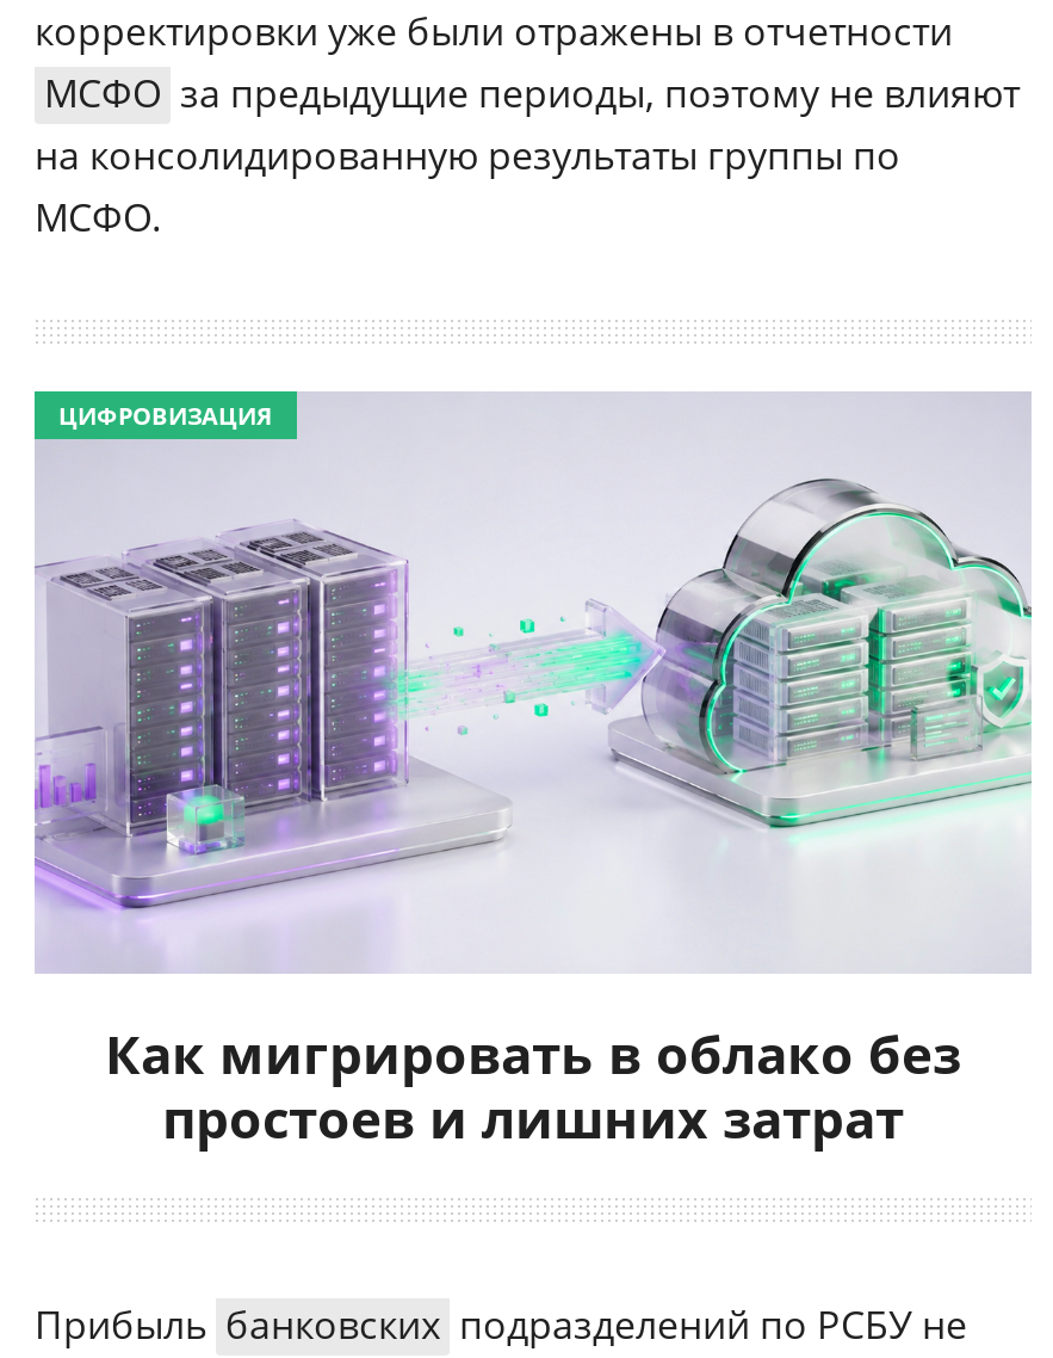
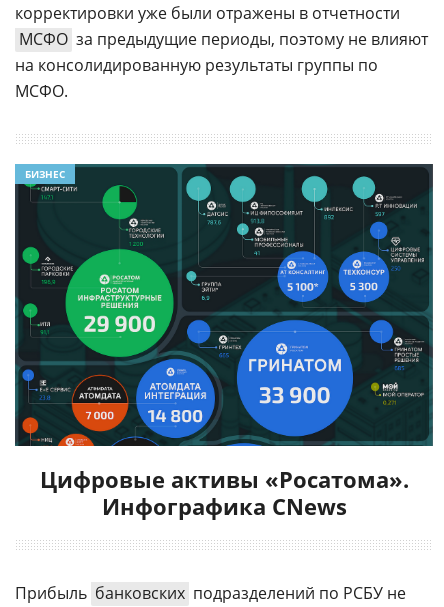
[32,391,1034,974] [image] | ЦИФРОВИЗАЦИЯ -> [14,163,434,447] [image] | БИЗНЕС
[105,1016,961,1152] Как мигрировать в облако без | простоев и лишних затрат -> [39,464,408,521] Цифровые активы «Росатома». | Инфографика CNews

